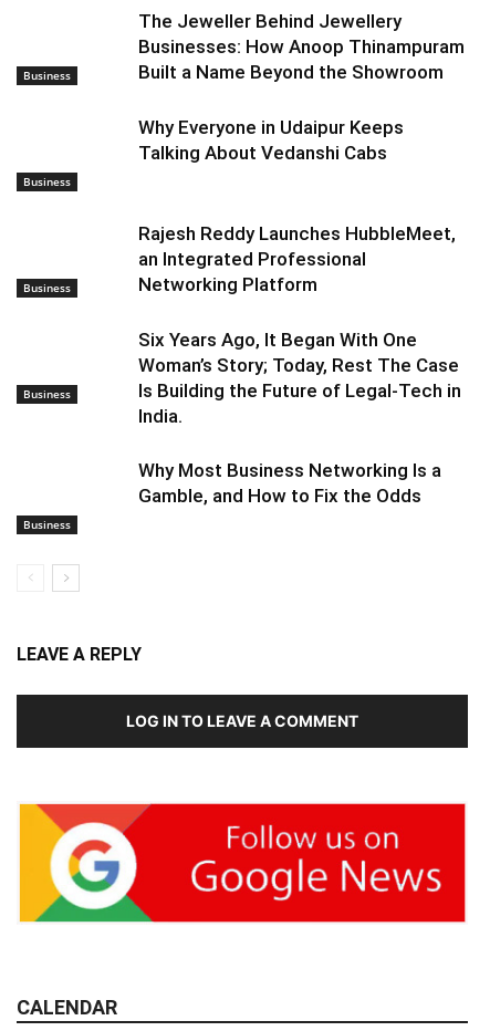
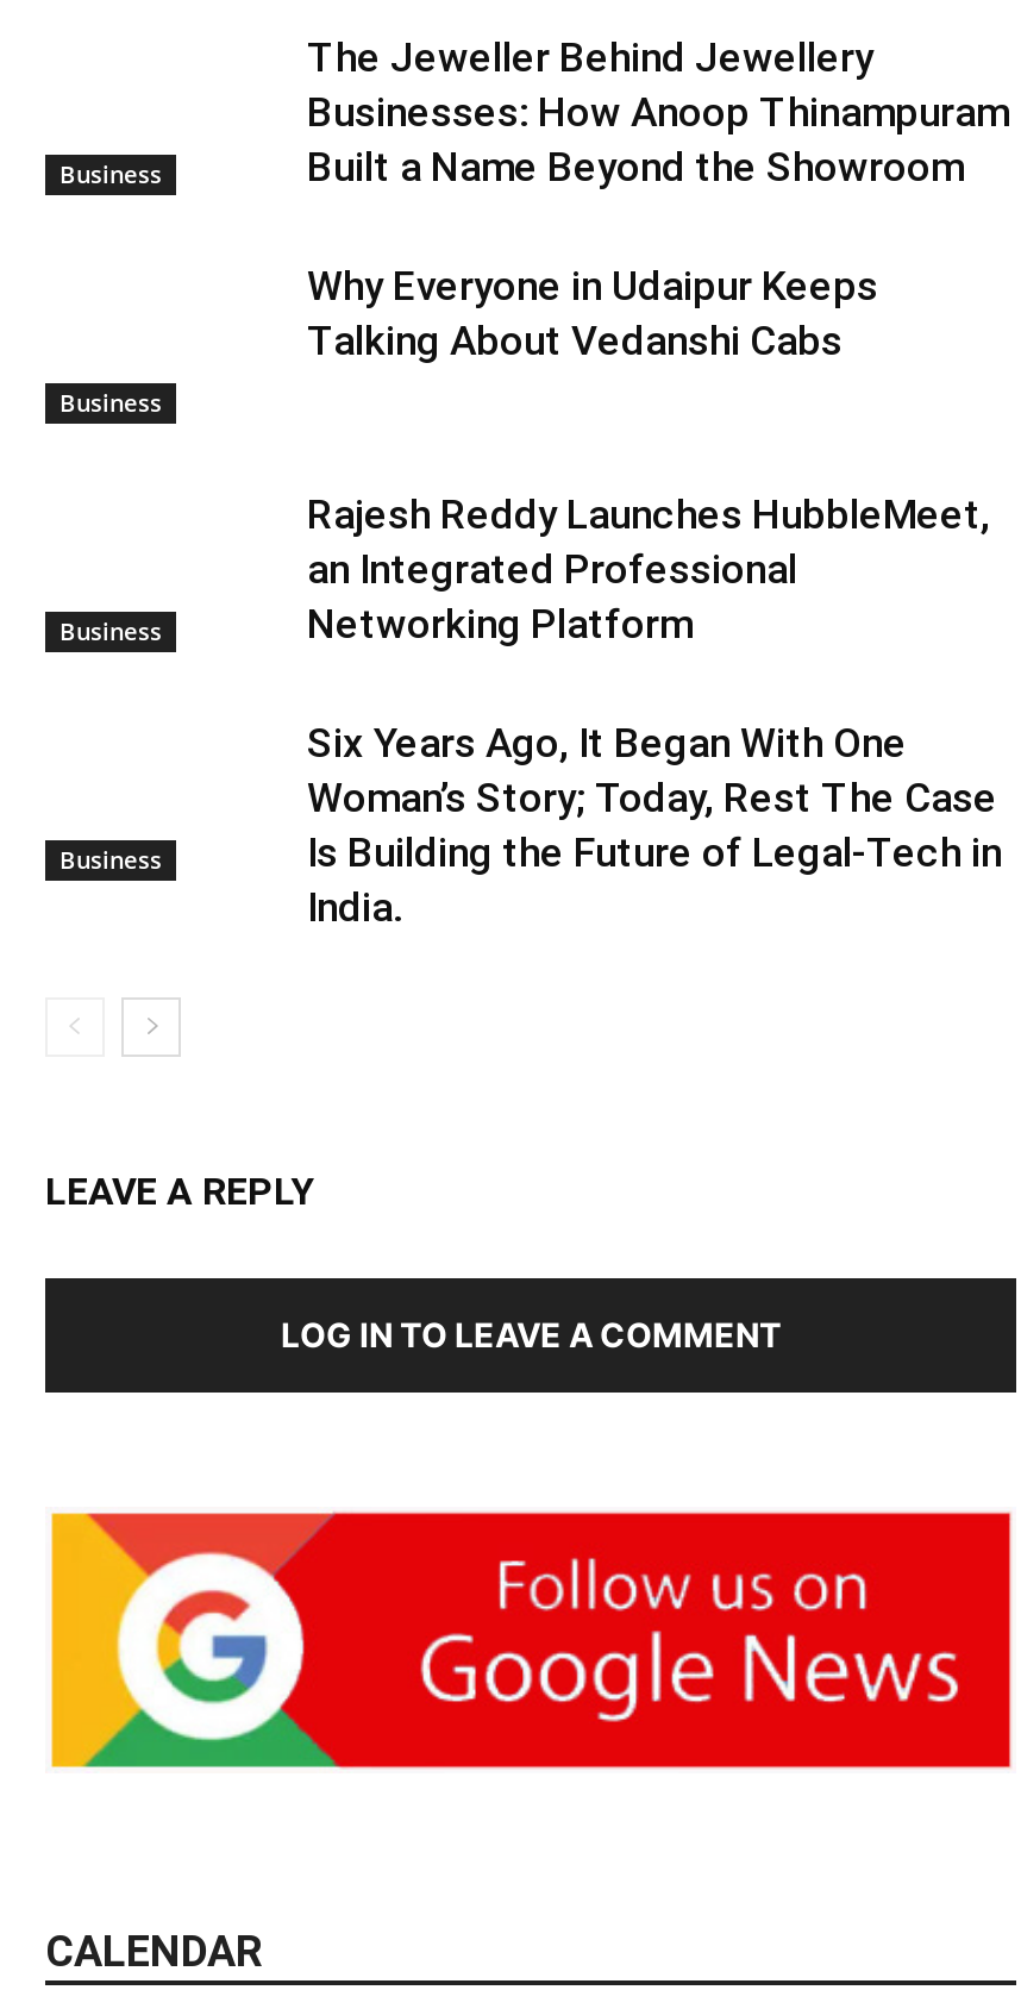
[138,459,441,507] Why Most Business Networking Is a | Gamble, and How to Fix the Odds -> none
[23,516,71,532] Business -> none

